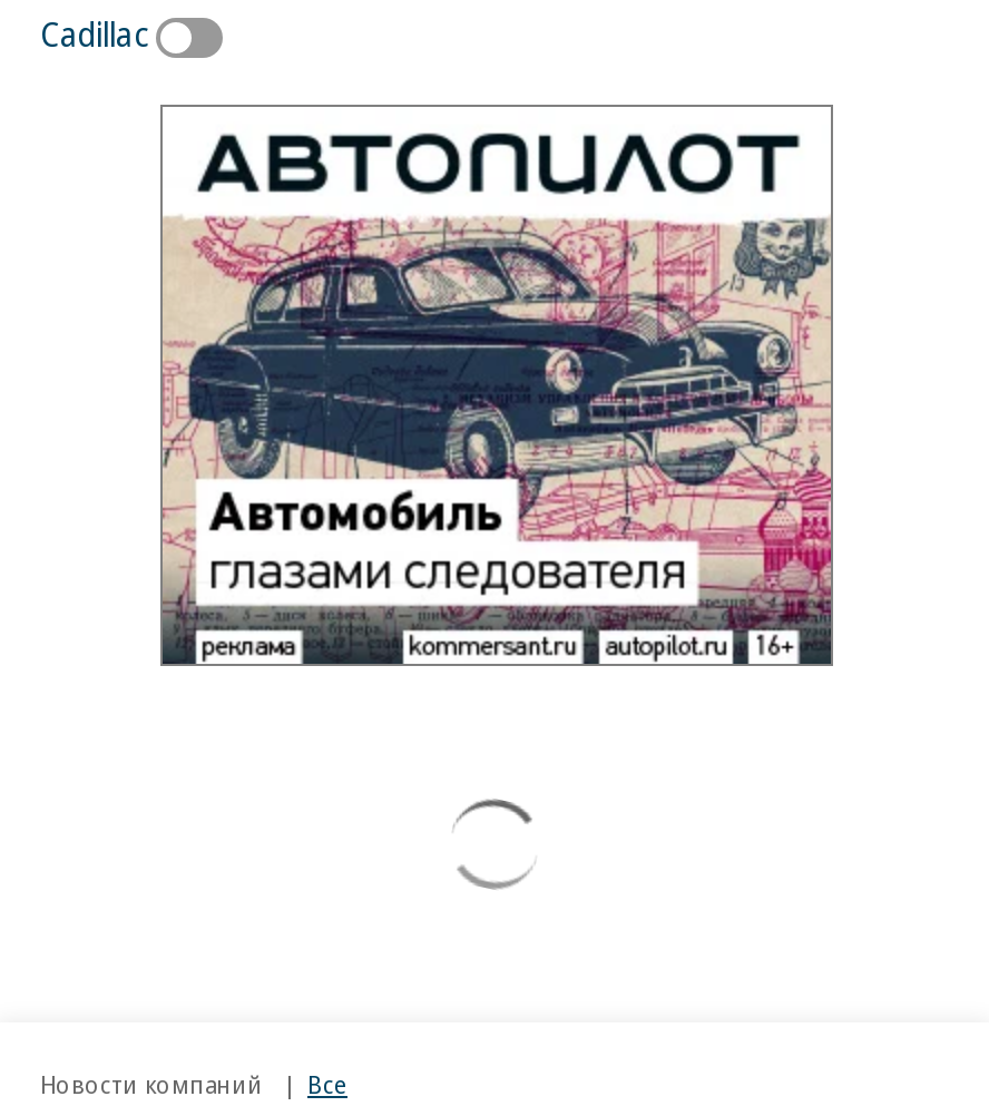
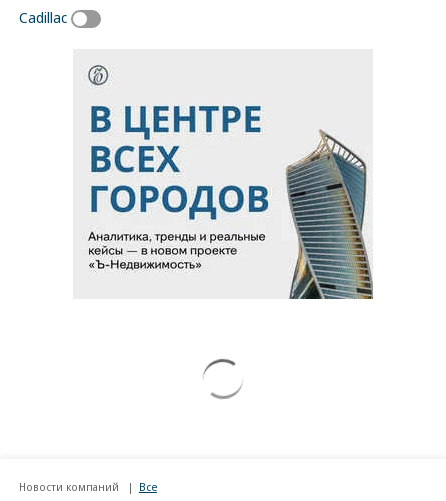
[158,105,835,668] [image] -> [73,51,375,299] [image]

